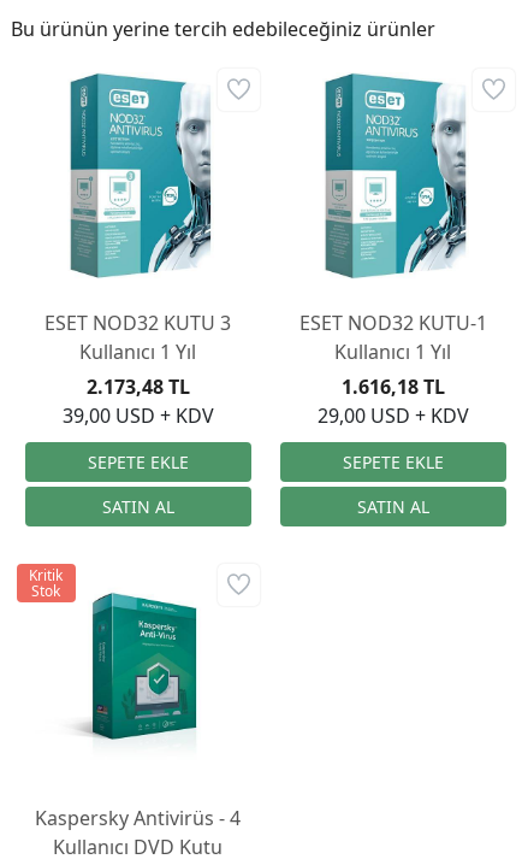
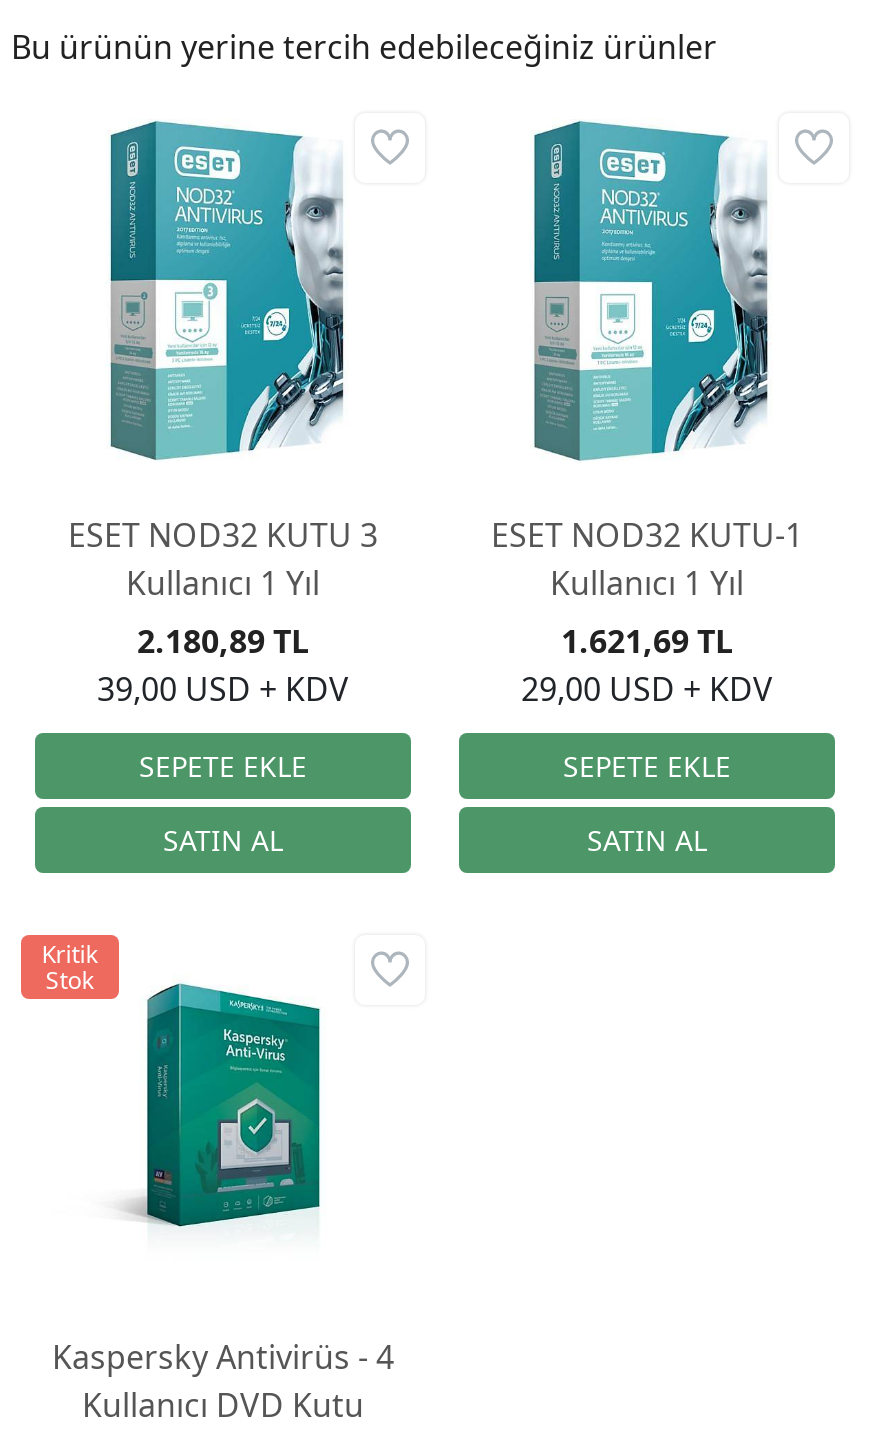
[87,373,190,400] 2.173,48 TL -> [137,619,309,663] 2.180,89 TL
[342,373,445,400] 1.616,18 TL -> [561,619,733,663] 1.621,69 TL

